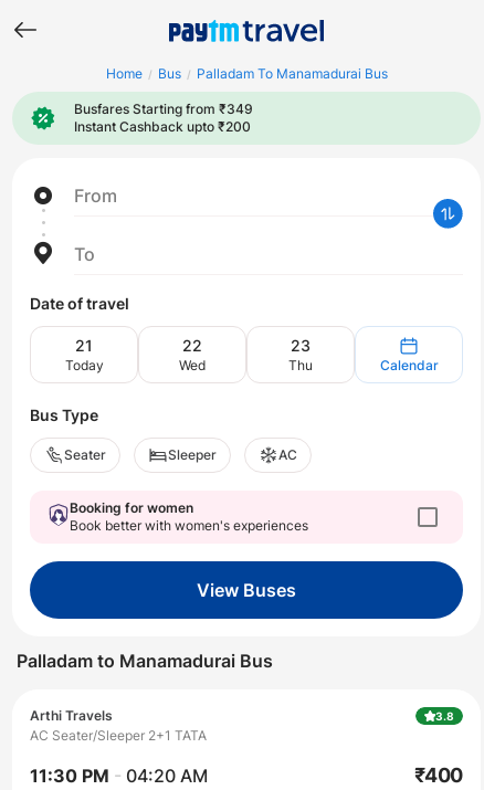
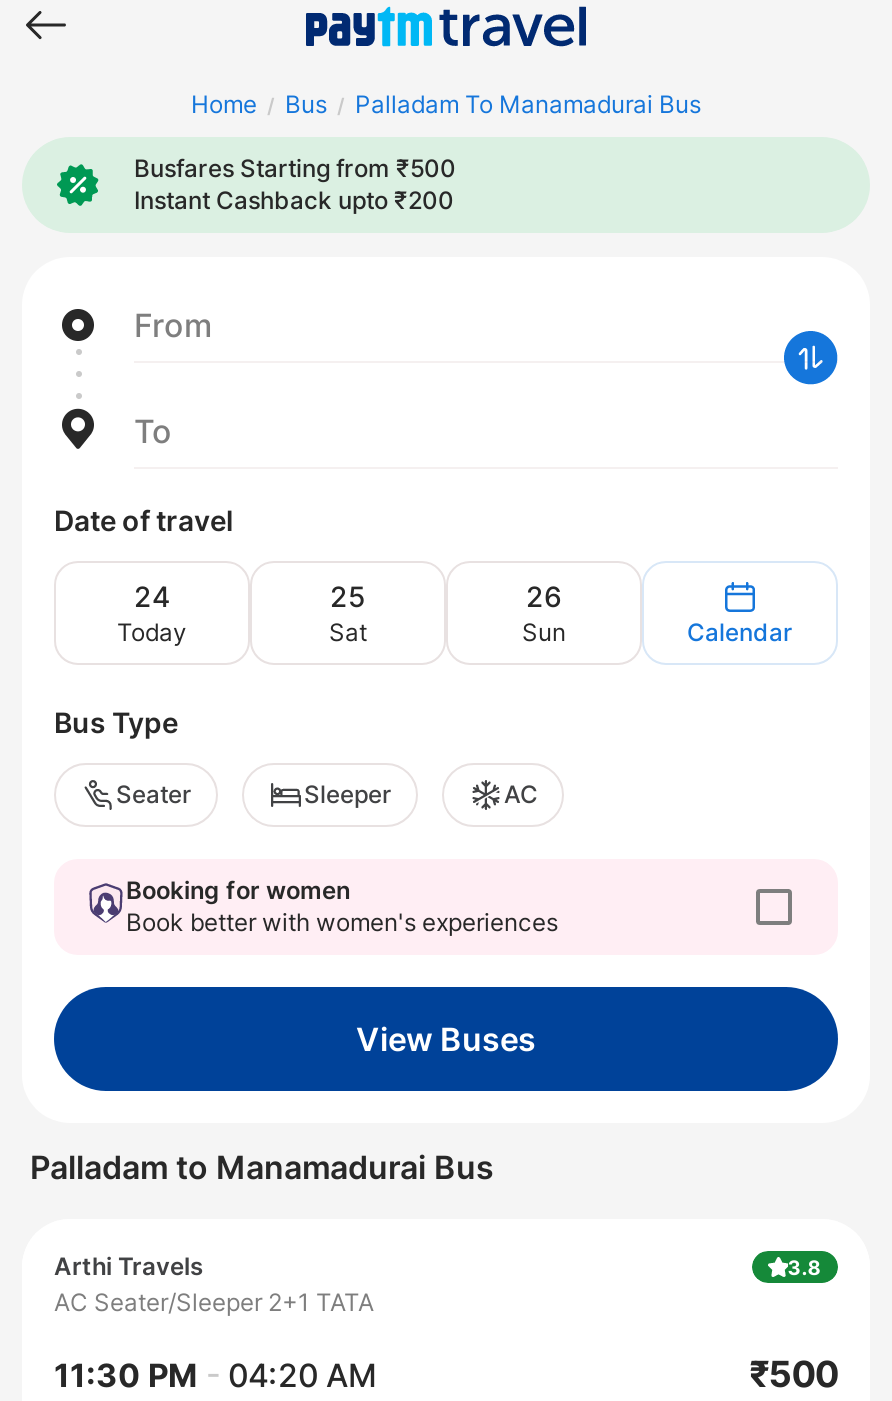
[74,101,253,117] Busfares Starting from ₹349 -> [134,153,456,183] Busfares Starting from ₹500
[75,336,93,355] 21 -> [134,579,170,613] 24
[179,336,206,373] 22 | Wed -> [329,579,367,647] 25 | Sat
[288,336,313,373] 23 | Thu -> [522,579,566,647] 26 | Sun
[414,763,463,787] ₹400 -> [749,1353,838,1395] ₹500

